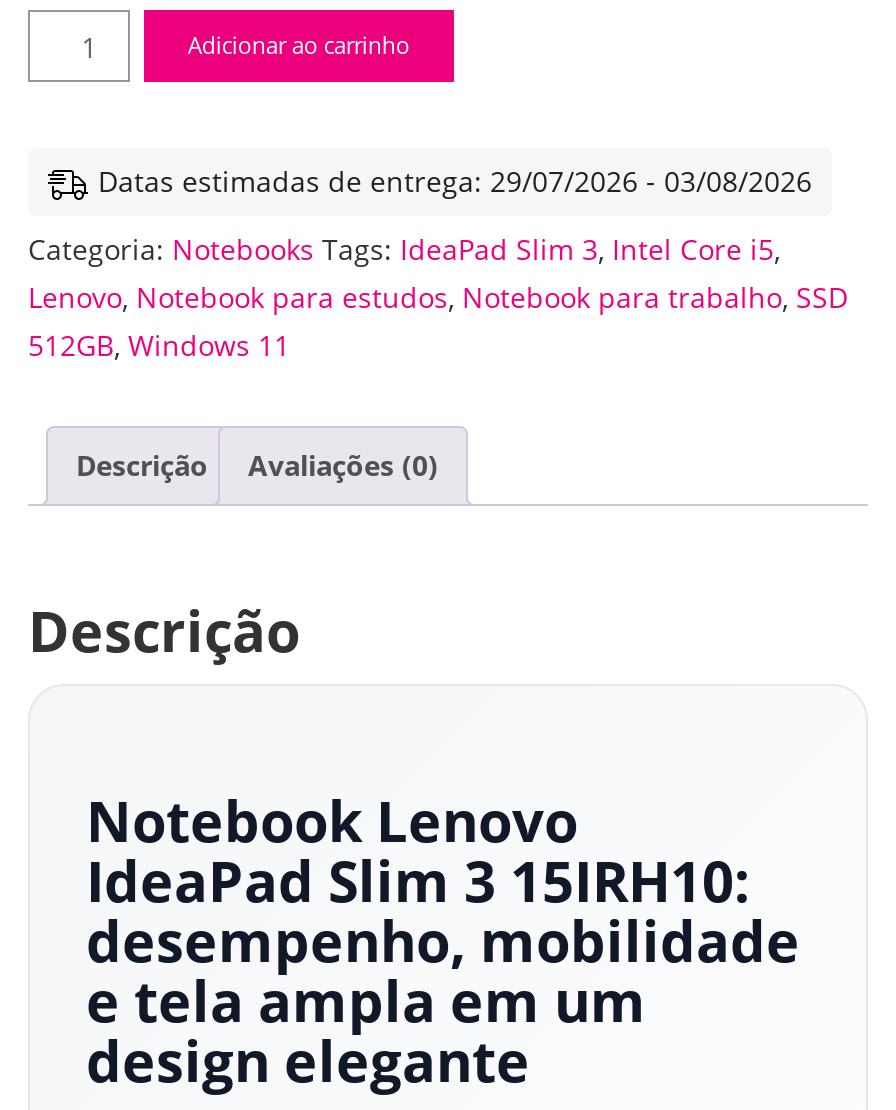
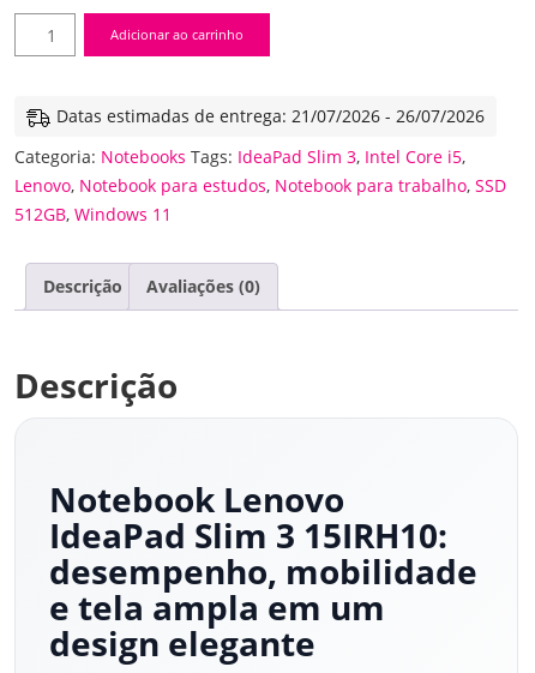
[98,162,812,200] Datas estimadas de entrega: 29/07/2026 - 03/08/2026 -> [56,104,485,127] Datas estimadas de entrega: 21/07/2026 - 26/07/2026

